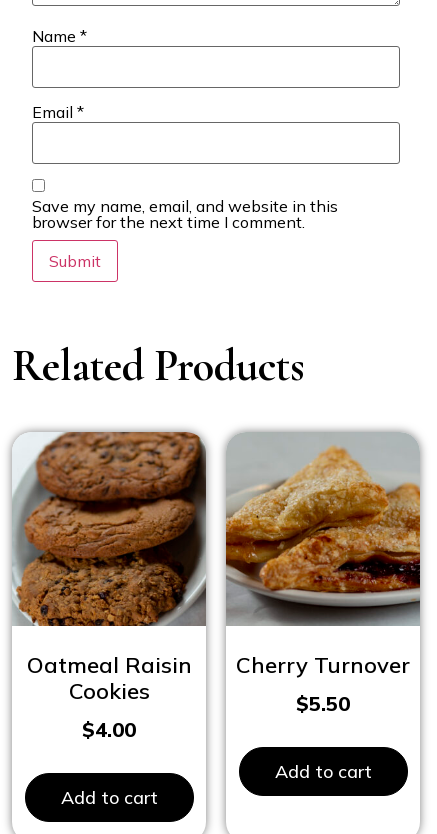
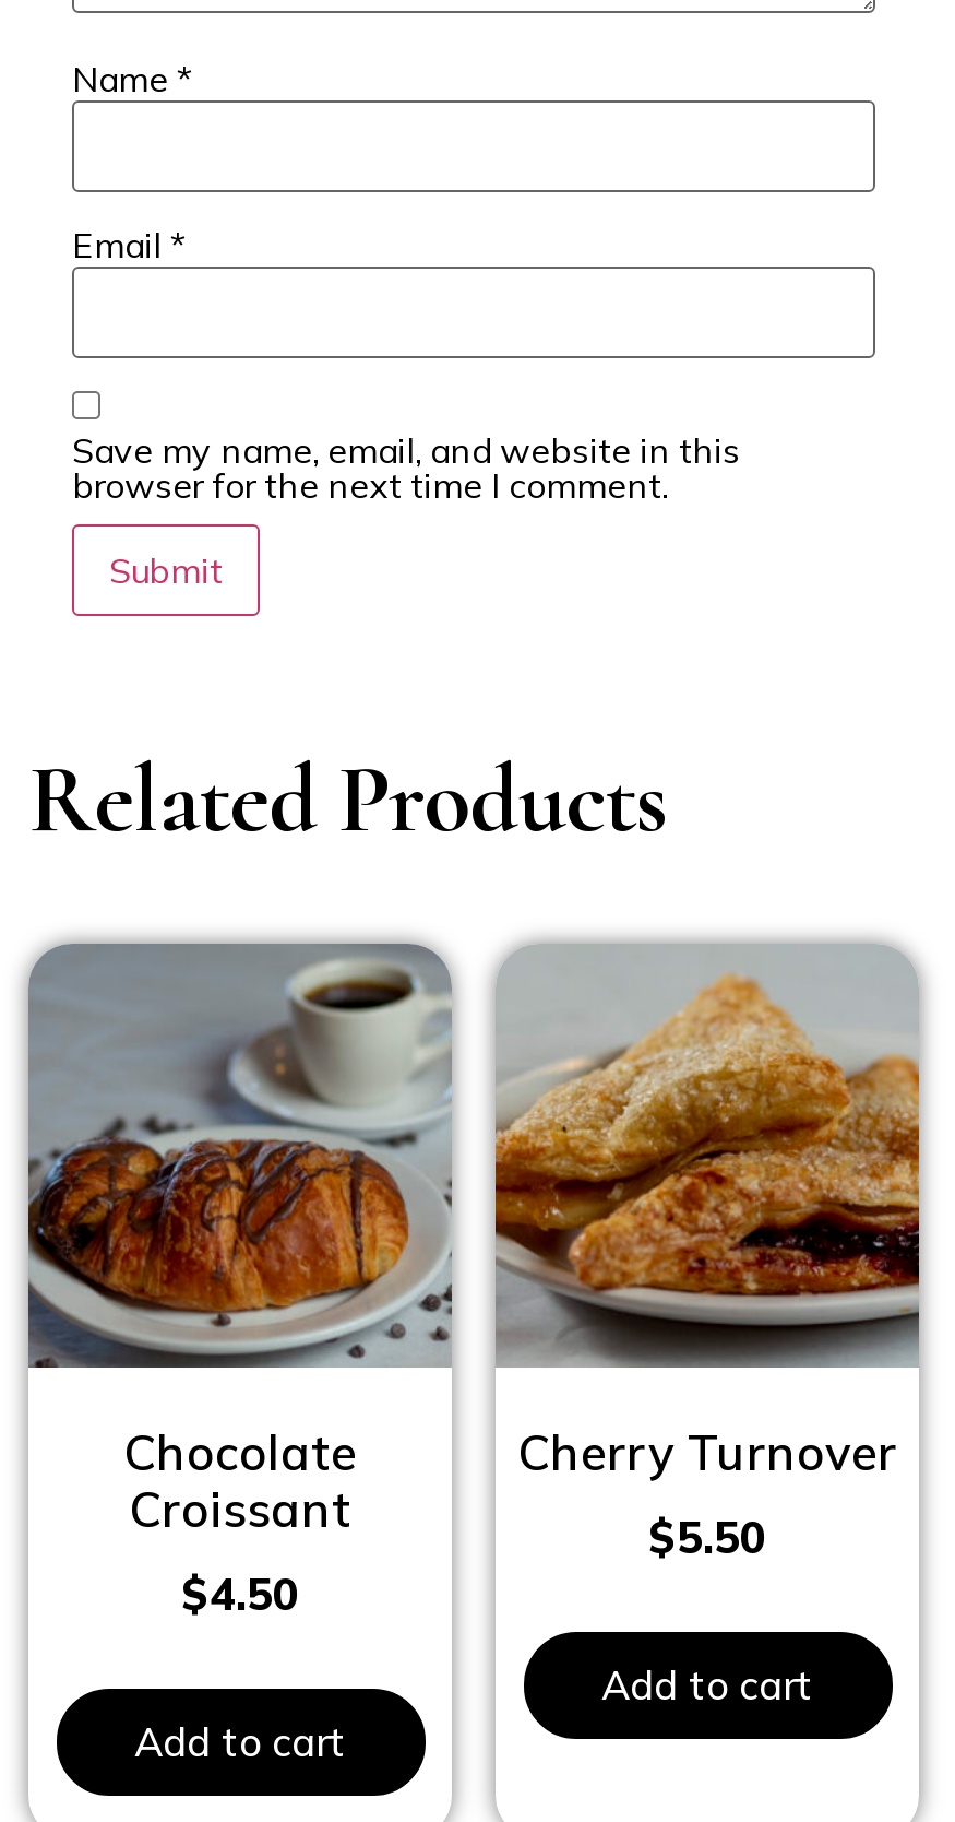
[12,432,207,742] [image] | Oatmeal Raisin | Cookies | $4.00 -> [26,942,452,1621] [image] | Chocolate | Croissant | $4.50

